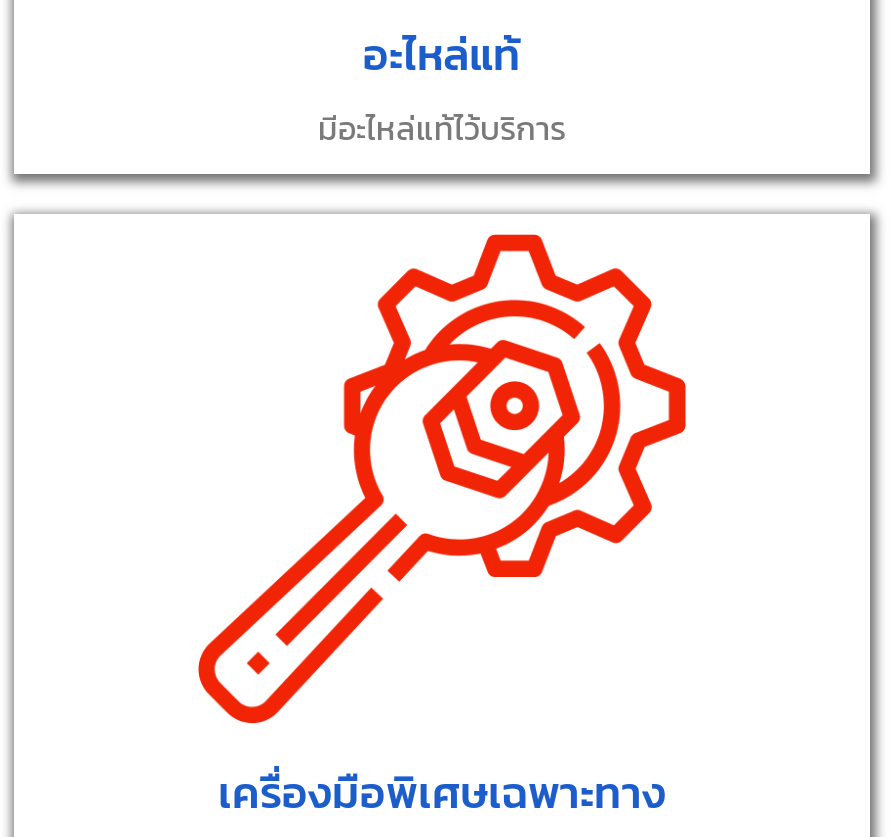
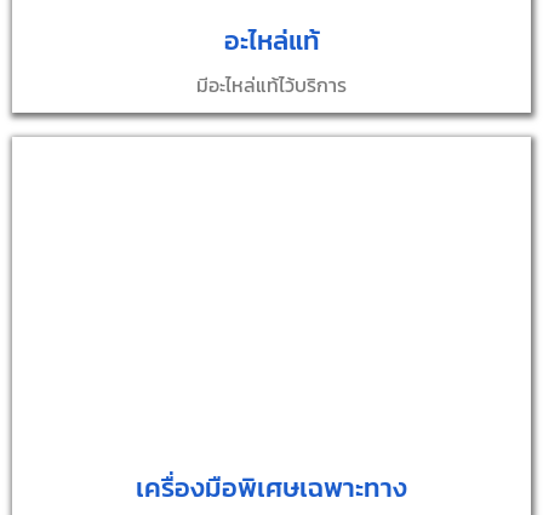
[196,232,688,726] [image] -> none

